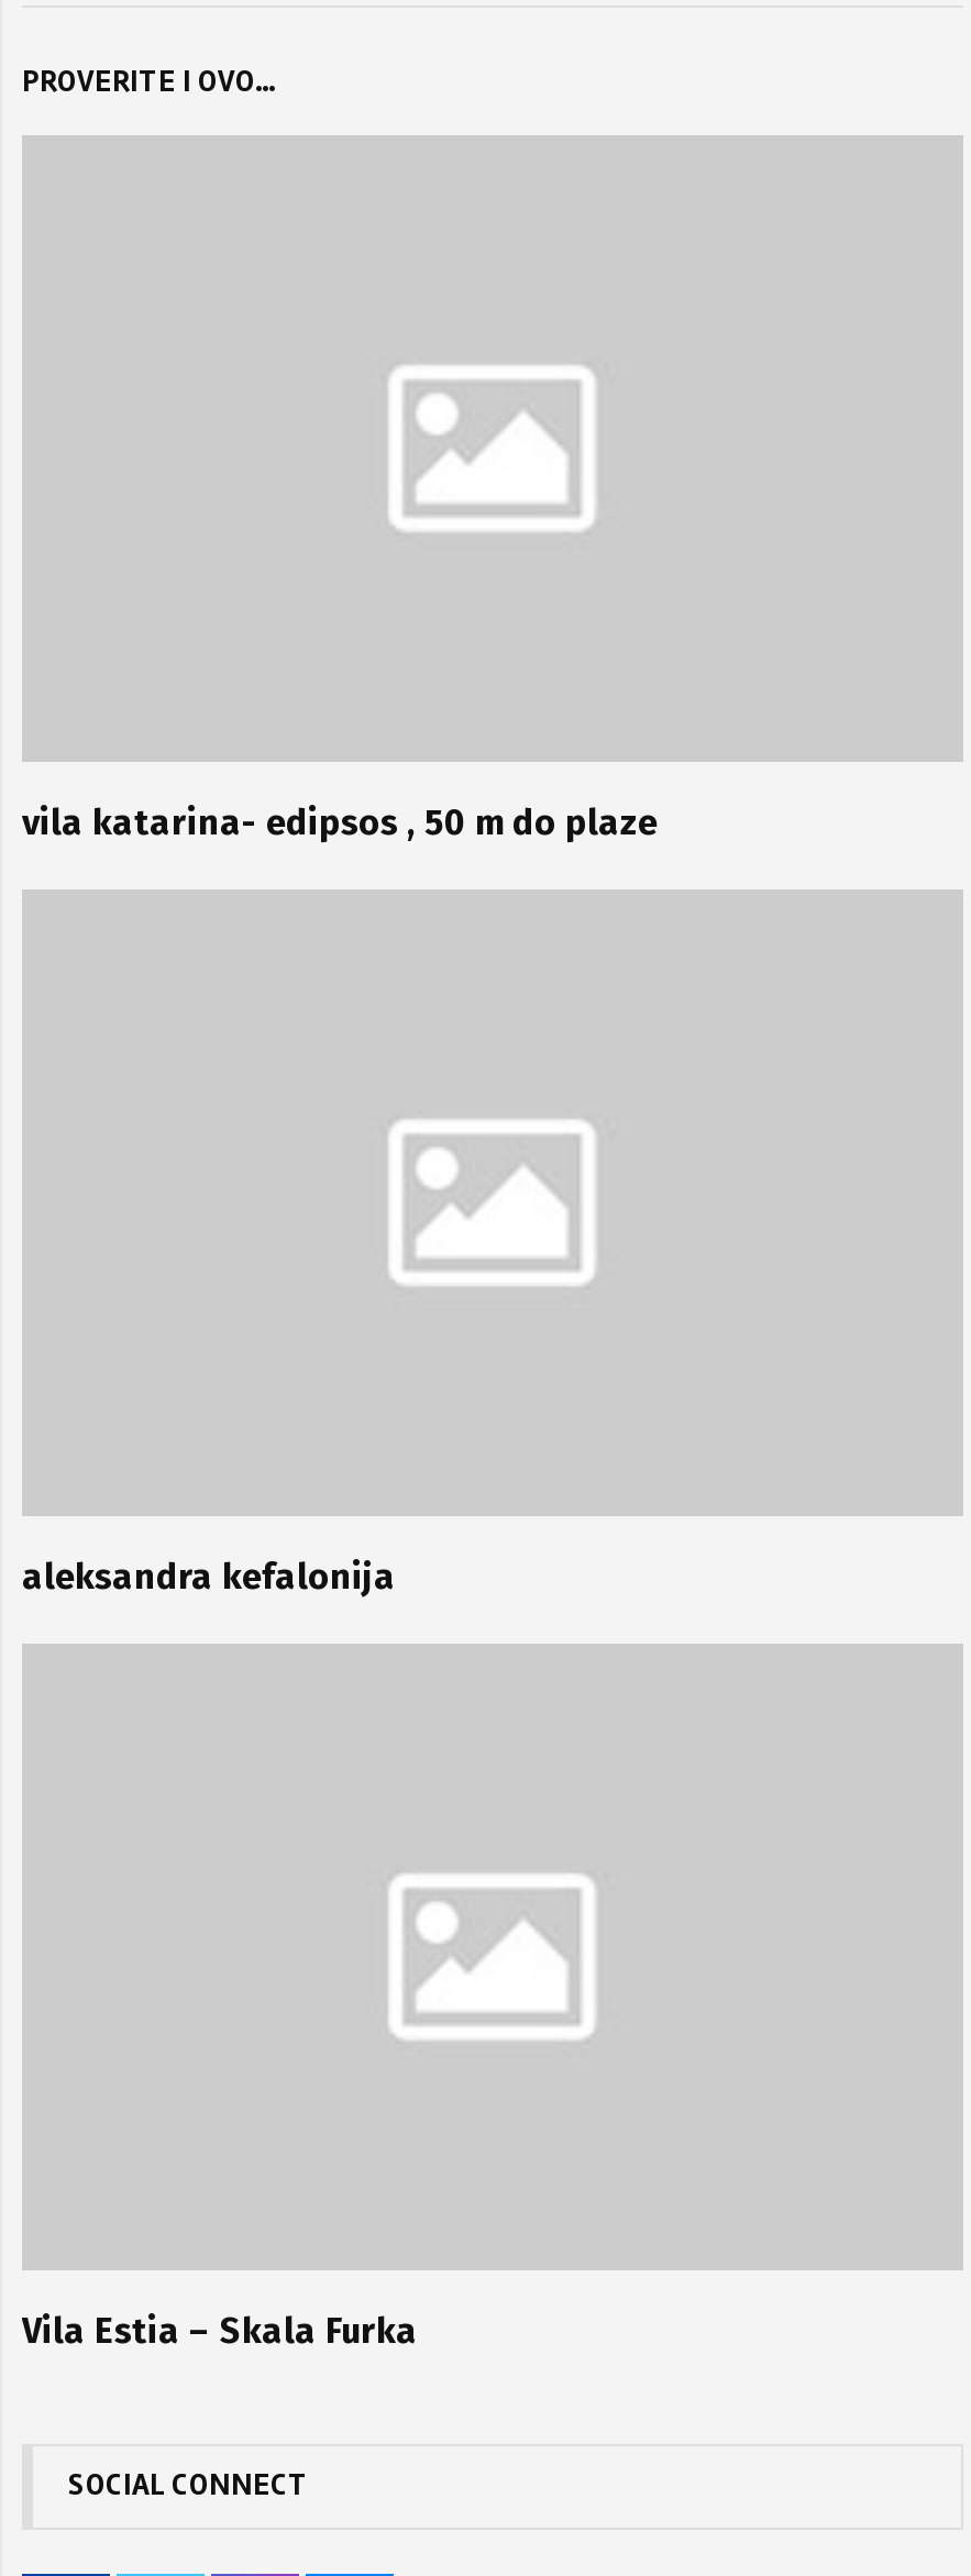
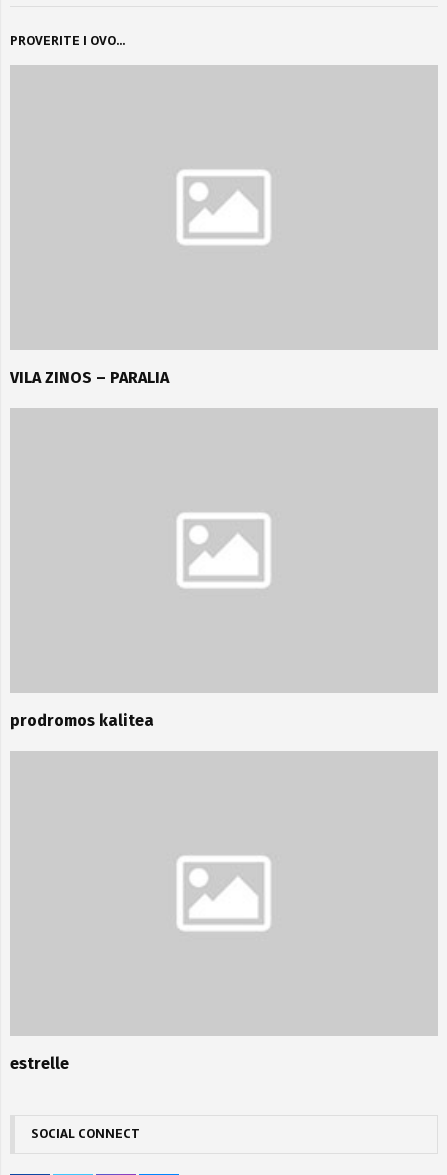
[22,801,658,843] vila katarina- edipsos , 50 m do plaze -> [10,368,169,387] VILA ZINOS – PARALIA
[22,1556,396,1598] aleksandra kefalonija -> [10,711,154,730] prodromos kalitea
[22,2311,418,2353] Vila Estia – Skala Furka -> [10,1054,69,1073] estrelle

